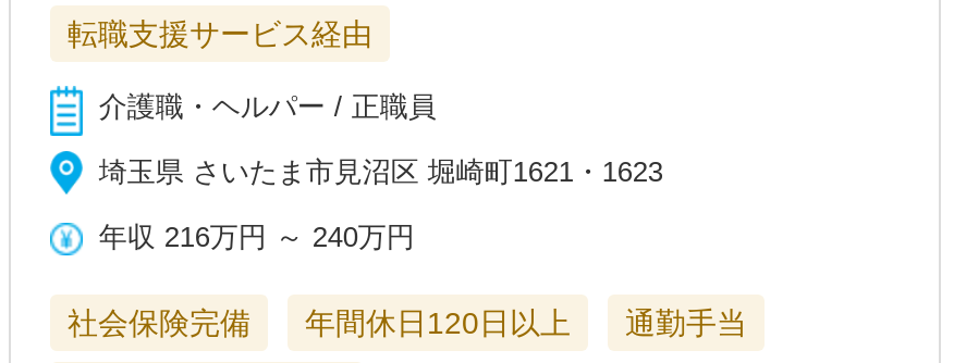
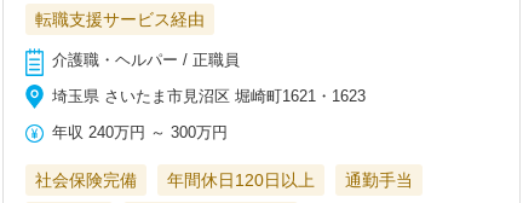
[99,220,415,252] 年収 216万円～240万円 -> [53,123,228,141] 年収 240万円～300万円

